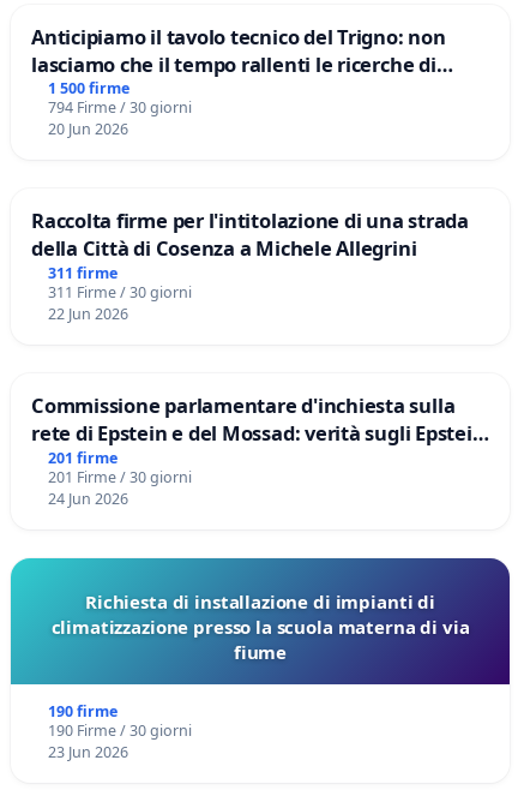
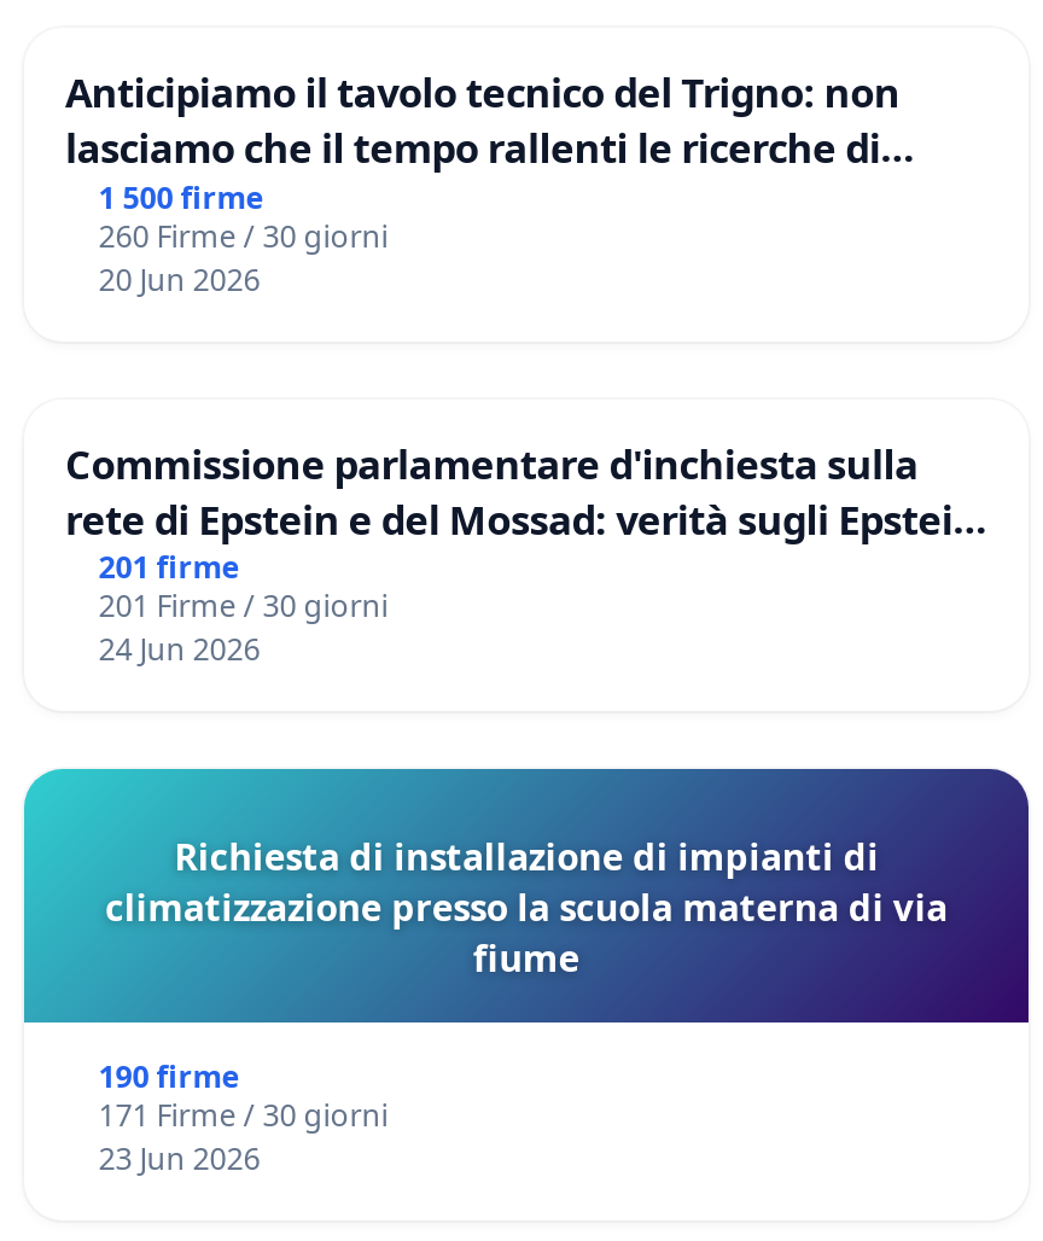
[48,98,192,118] 794 Firme / 30 giorni -> [99,214,388,255] 260 Firme / 30 giorni
[31,207,469,324] Raccolta firme per l'intitolazione di una strada | della Città di Cosenza a Michele Allegrini | 311 firme | 311 Firme / 30 giorni | 22 Jun 2026 -> none
[48,720,192,741] 190 Firme / 30 giorni -> [99,1095,388,1136] 171 Firme / 30 giorni

